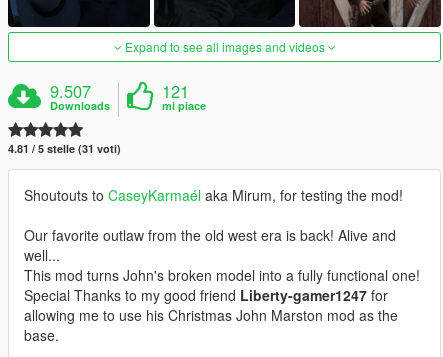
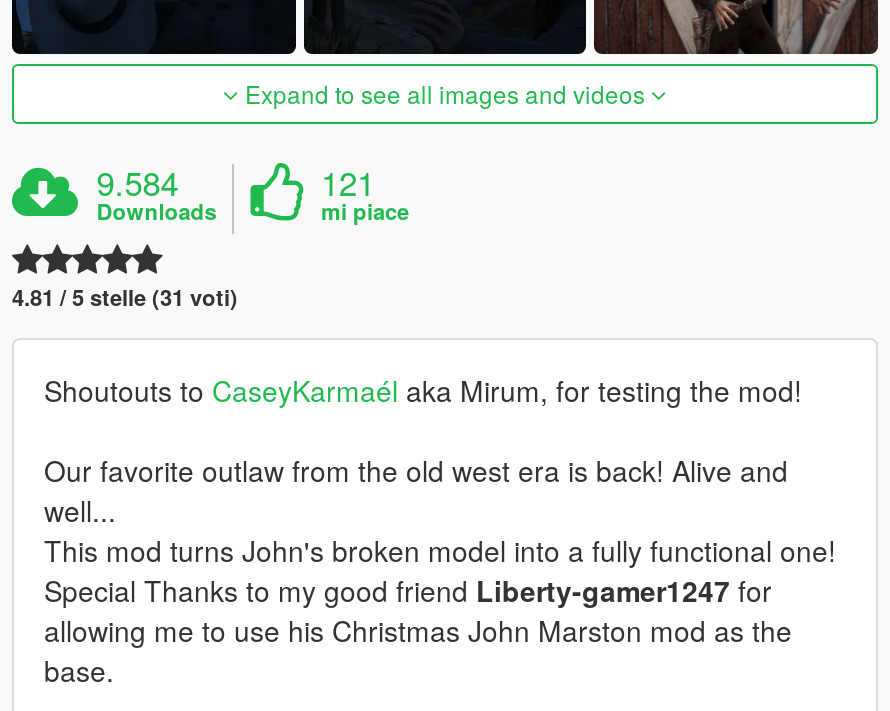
[50,79,91,103] 9.507 -> [96,158,178,206] 9.584

